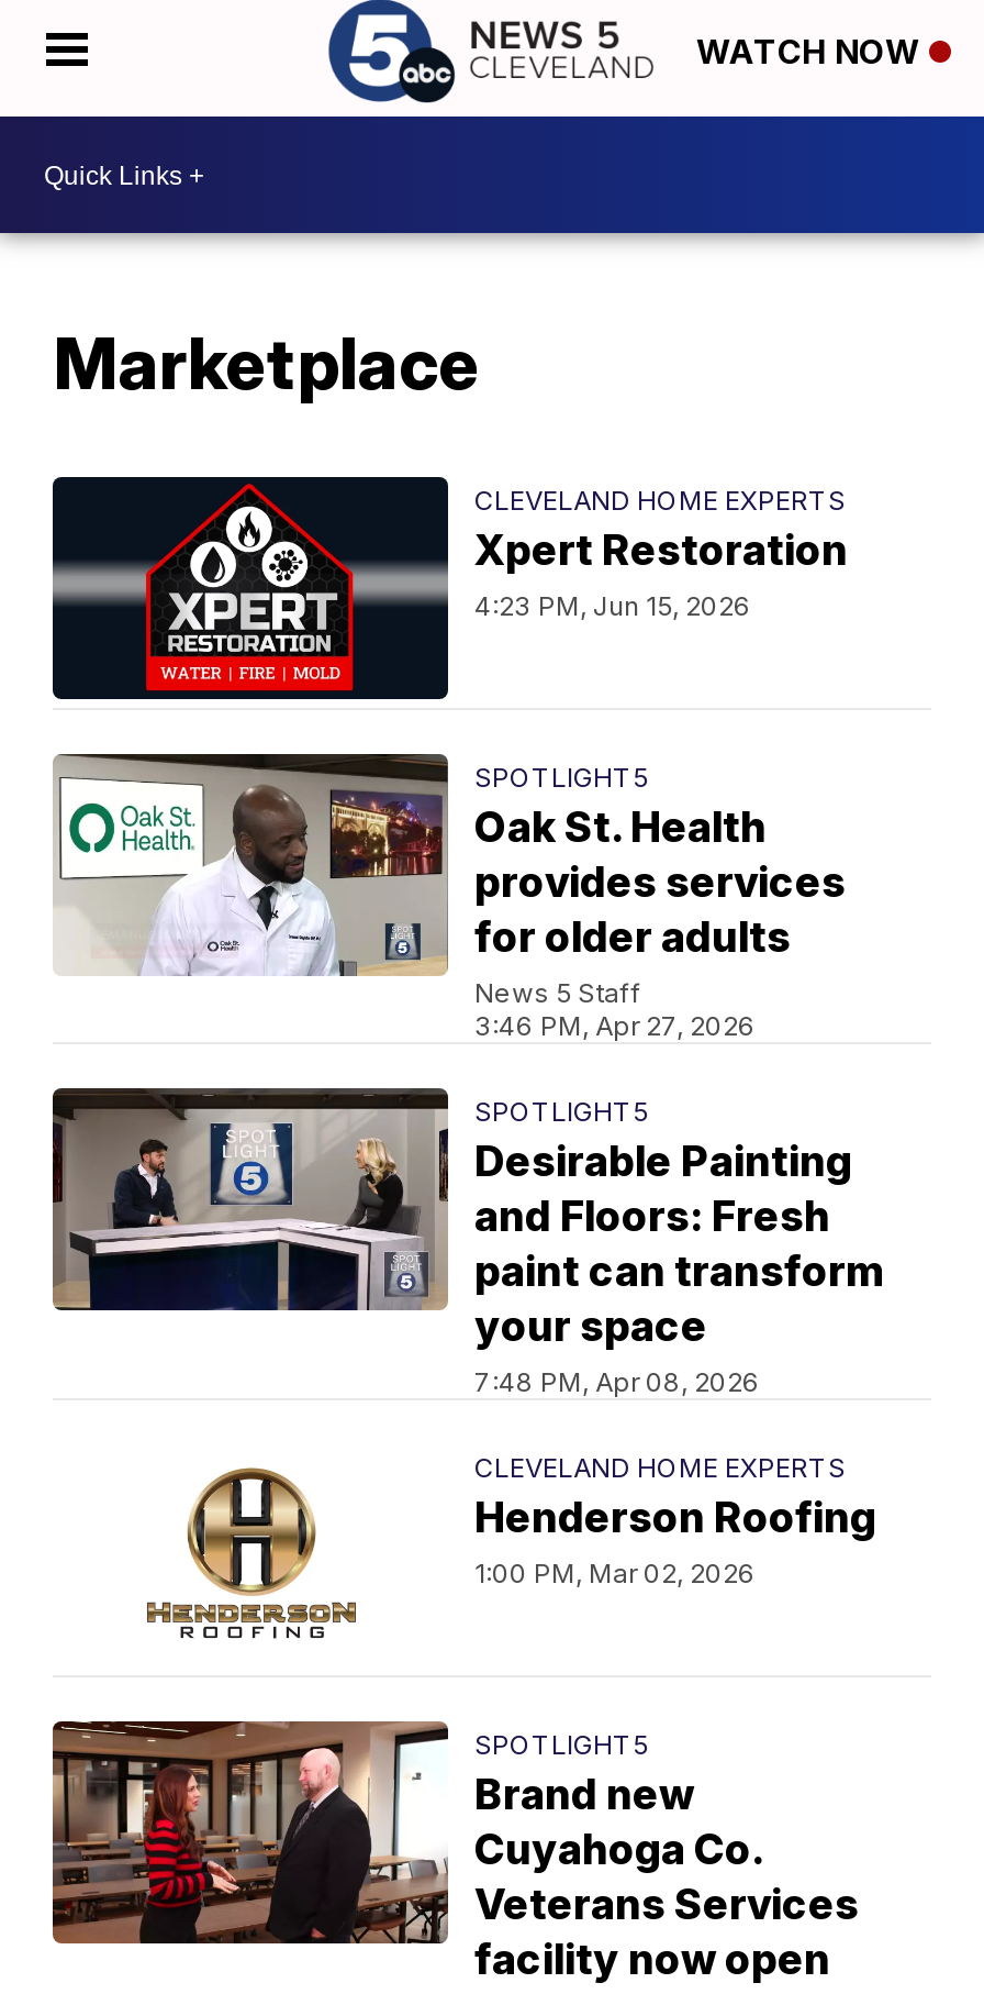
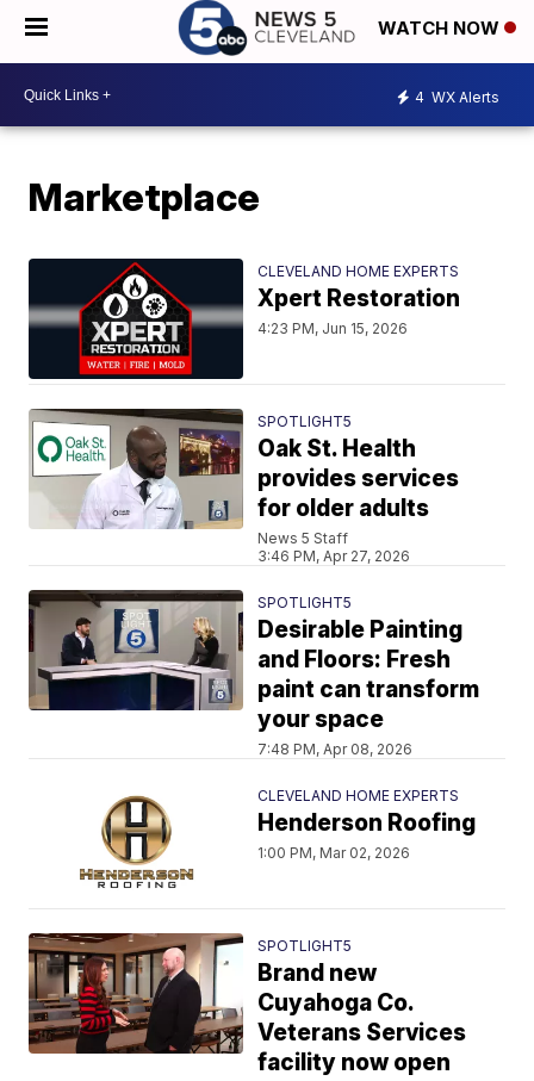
none -> [415,88,499,105] 4 WX Alerts

